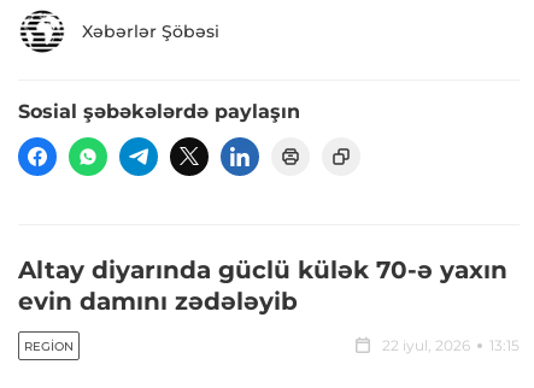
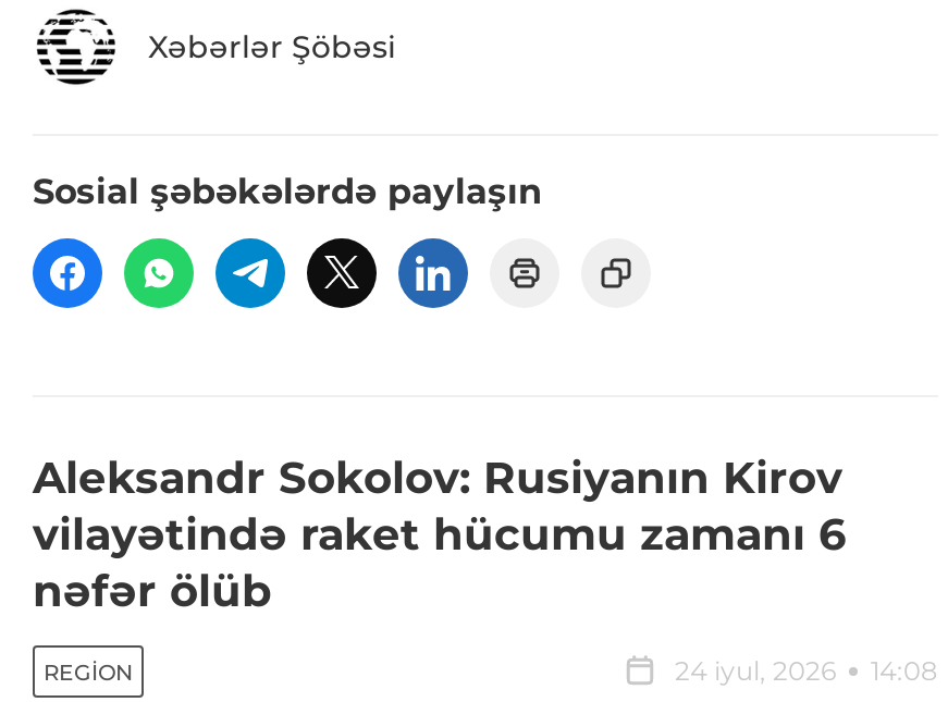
[18,256,507,316] Altay diyarında güclü külək 70-ə yaxın | evin damını zədələyib -> [33,453,847,618] Aleksandr Sokolov: Rusiyanın Kirov | vilayətində raket hücumu zamanı 6 | nəfər ölüb
[382,337,520,355] 22 iyul, 2026 | 13:15 -> [675,655,938,688] 24 iyul, 2026 | 14:08

